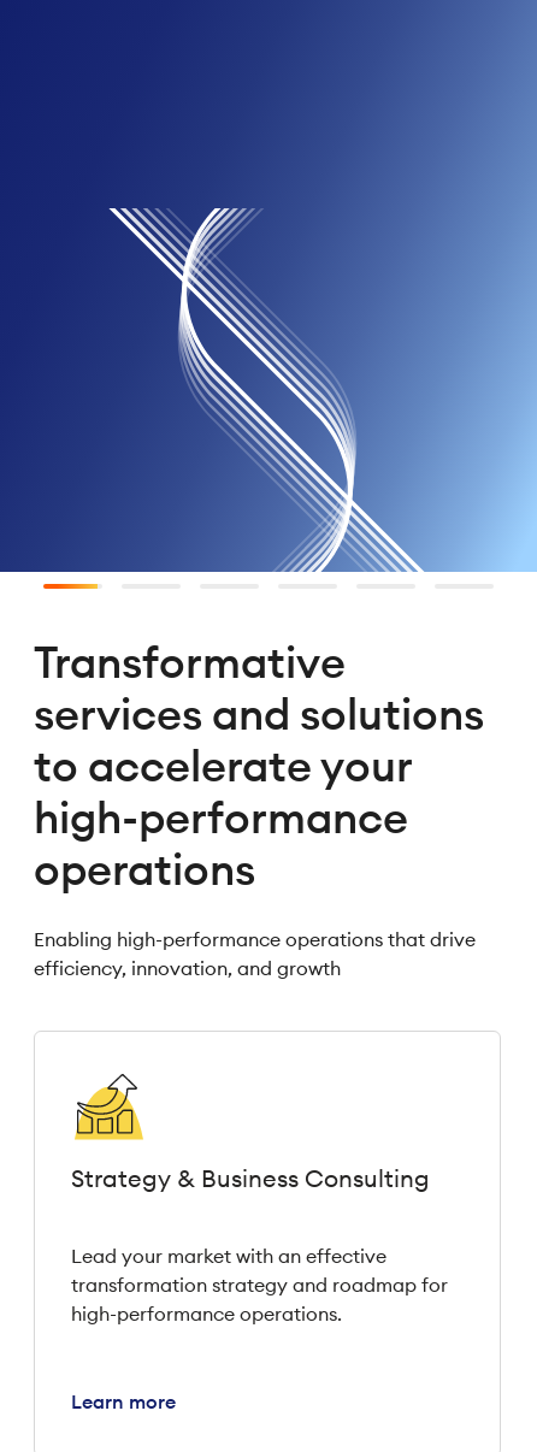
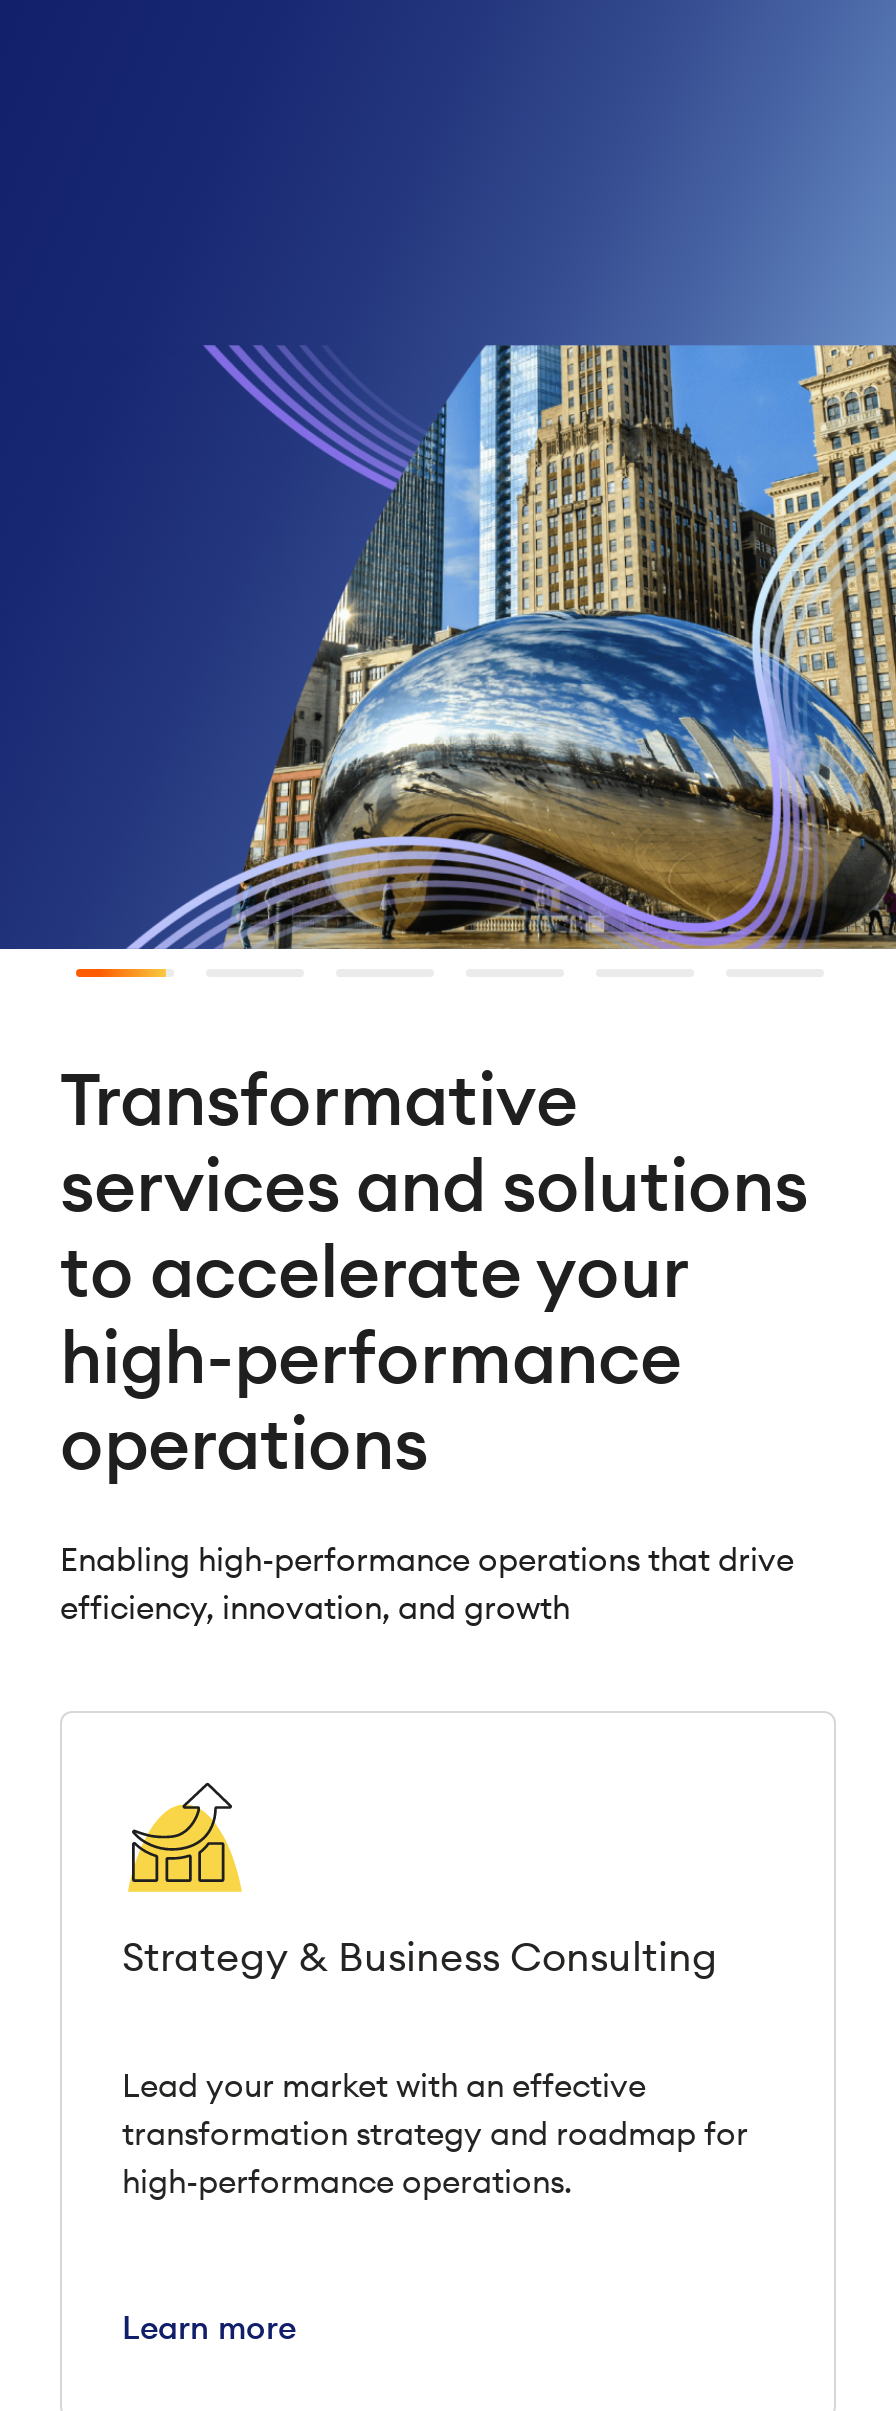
[77,207,533,573] [image] -> [126,343,890,951] [image]

